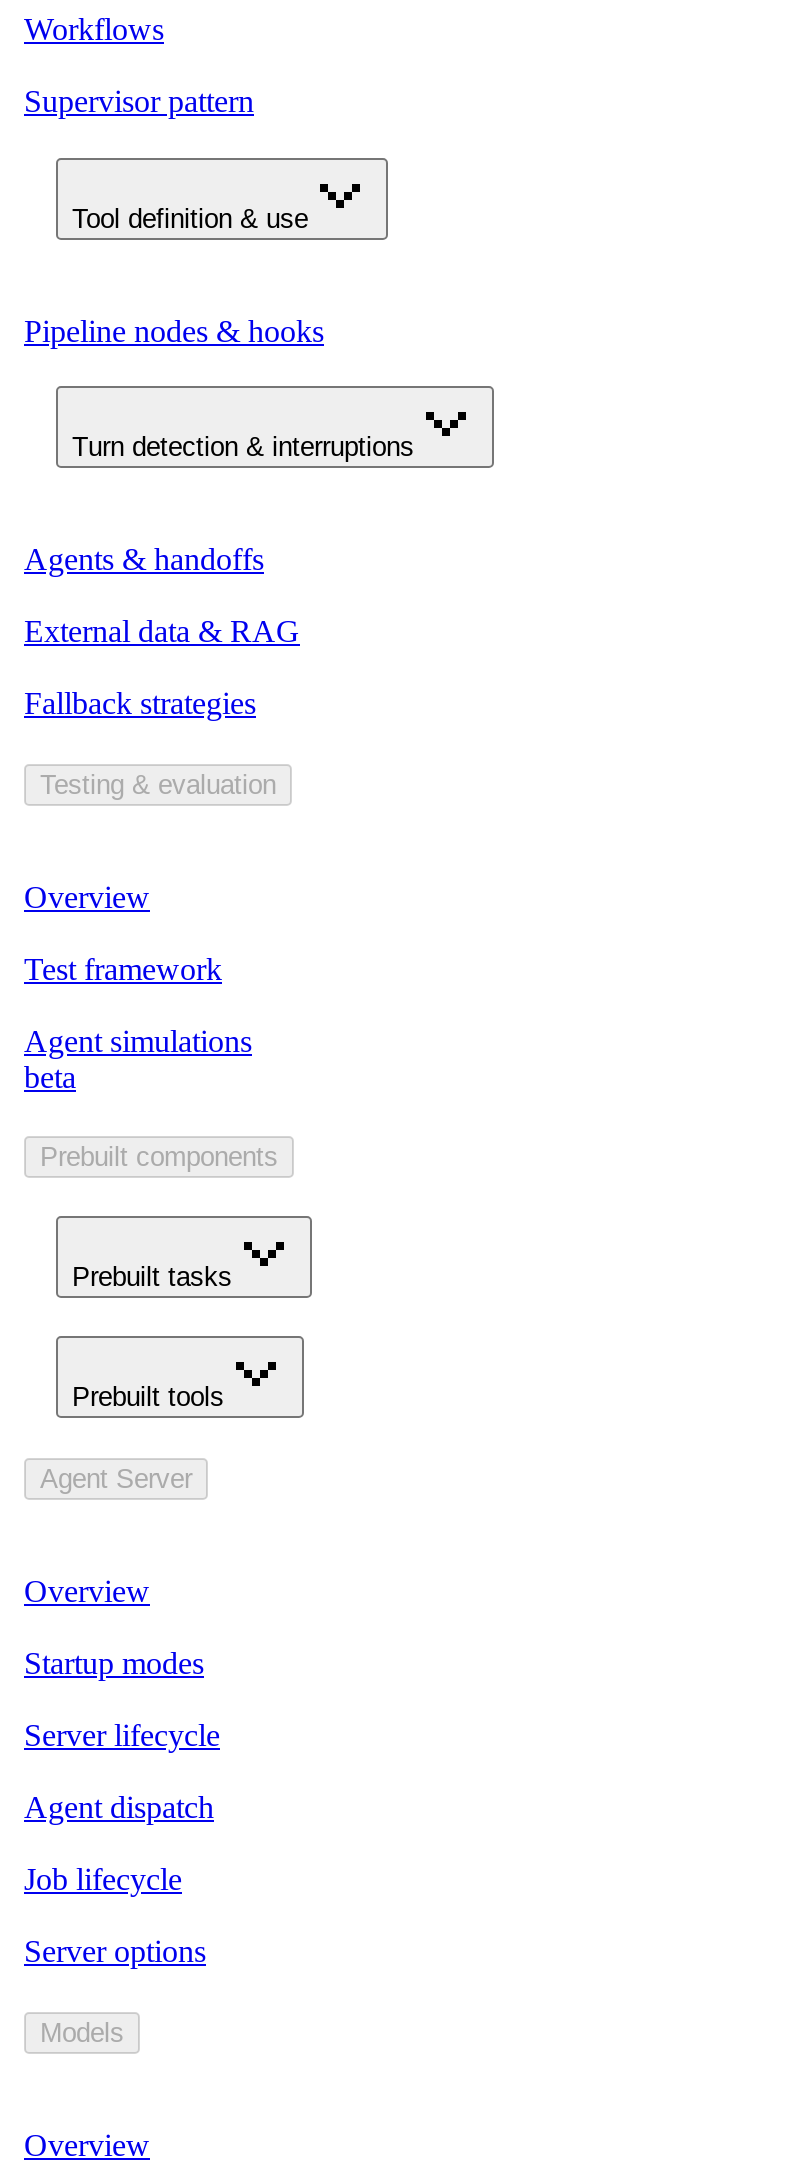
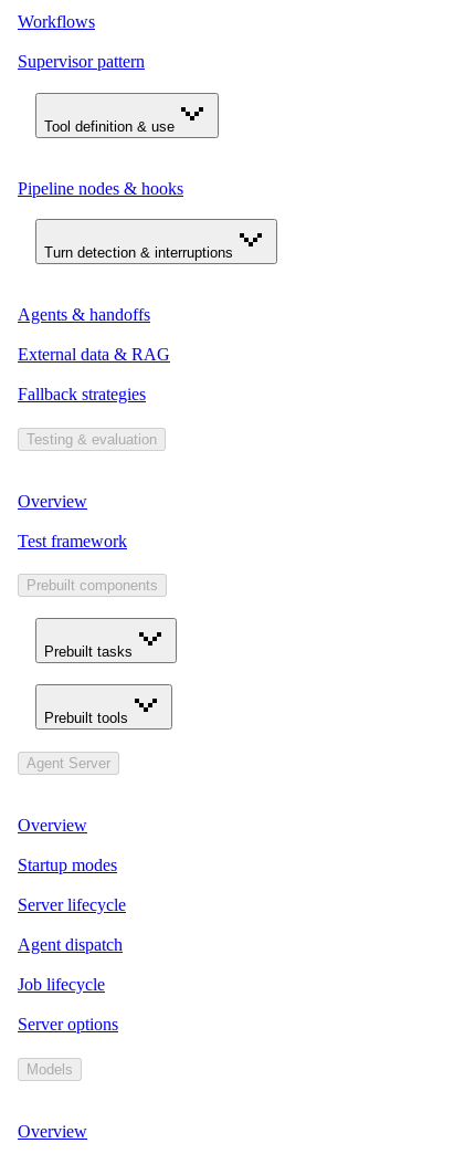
[24,1023,252,1093] Agent simulations | beta -> none

